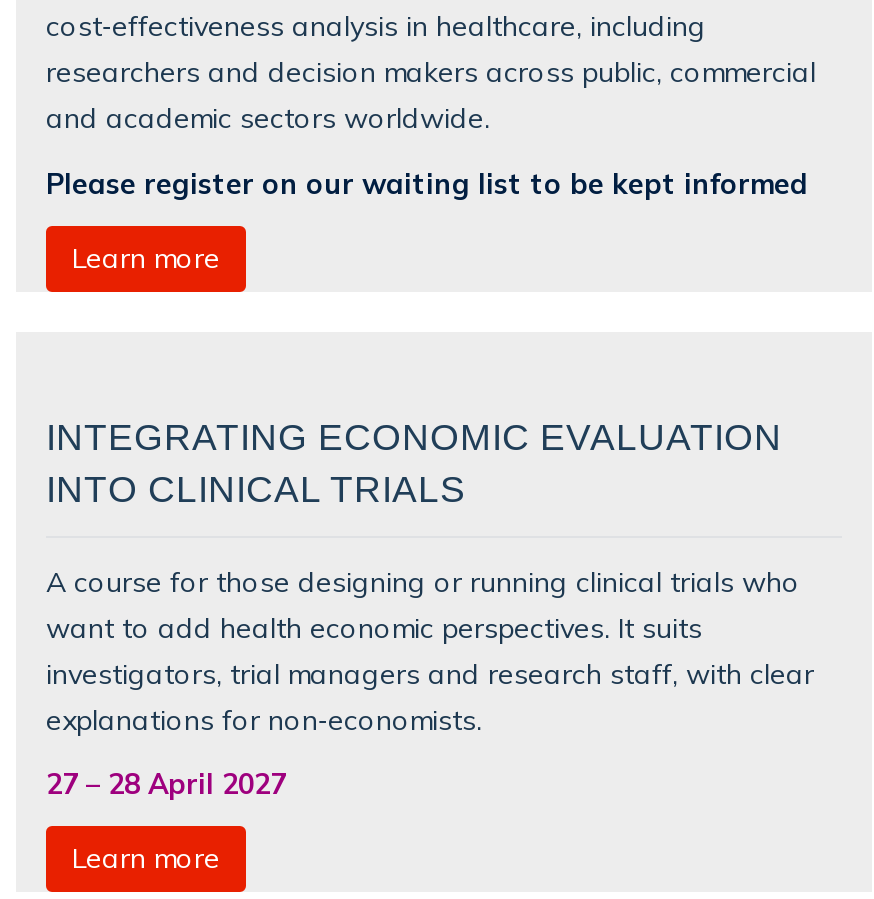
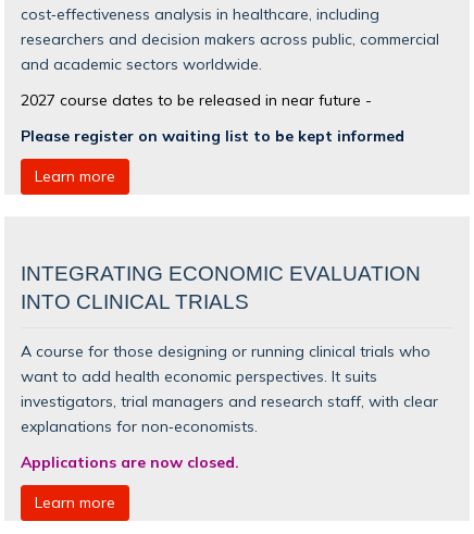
[46,165,808,199] Please register on our waiting list to be kept informed -> [21,90,404,144] 2027 course dates to be released in near future - | Please register on waiting list to be kept informed
[46,767,286,801] 27 – 28 April 2027 -> [21,453,239,471] Applications are now closed.

